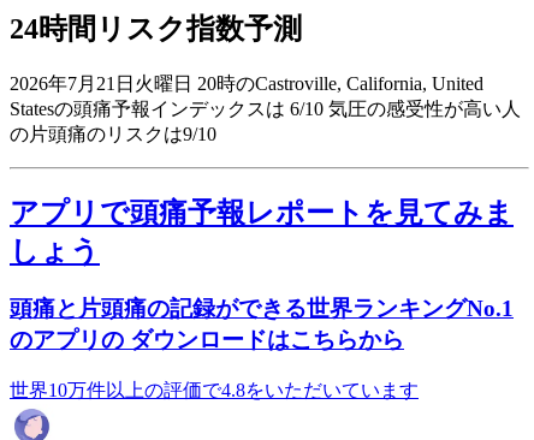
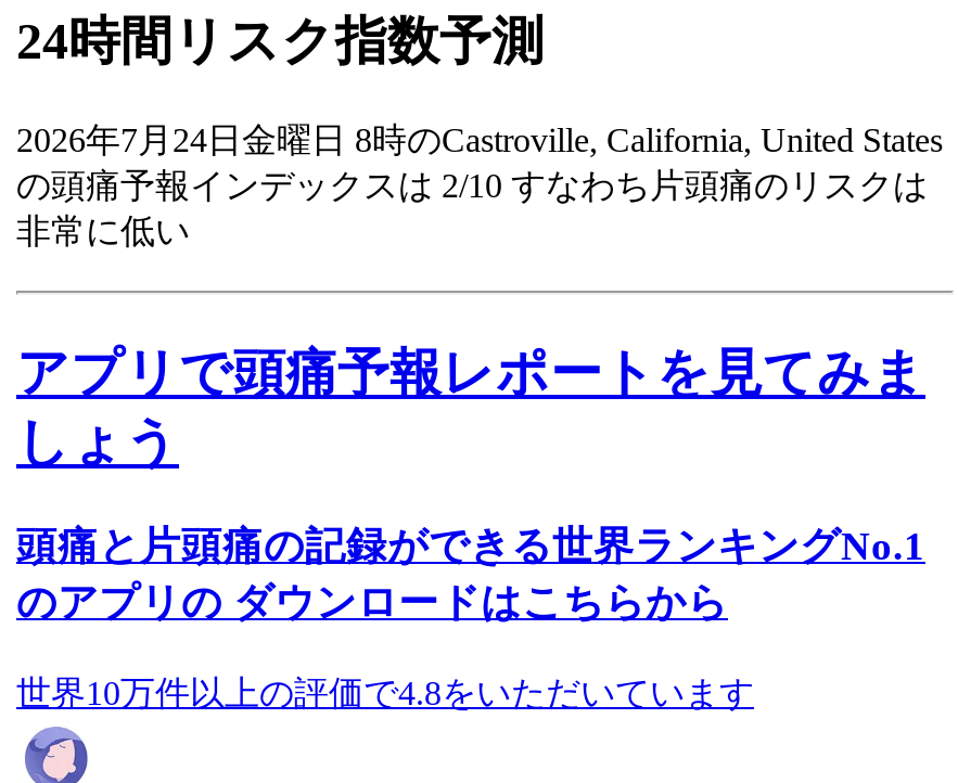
[10,73,521,144] 2026年7月21日火曜日 20時のCastroville, California, United | Statesの頭痛予報インデックスは 6/10気圧の感受性が高い人 | の片頭痛のリスクは9/10 -> [16,121,943,249] 2026年7月24日金曜日 8時のCastroville, California, United States | の頭痛予報インデックスは 2/10すなわち片頭痛のリスクは | 非常に低い

